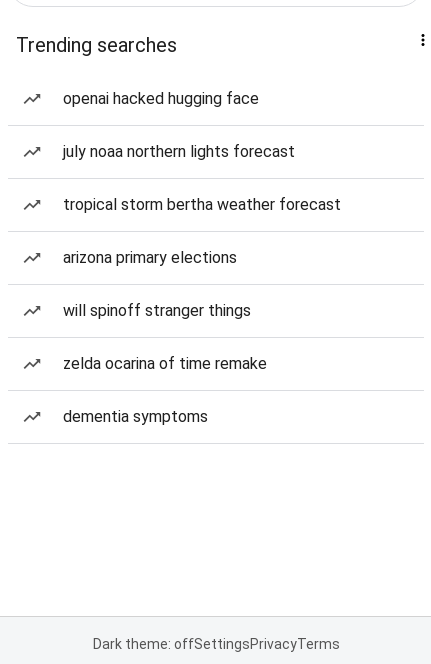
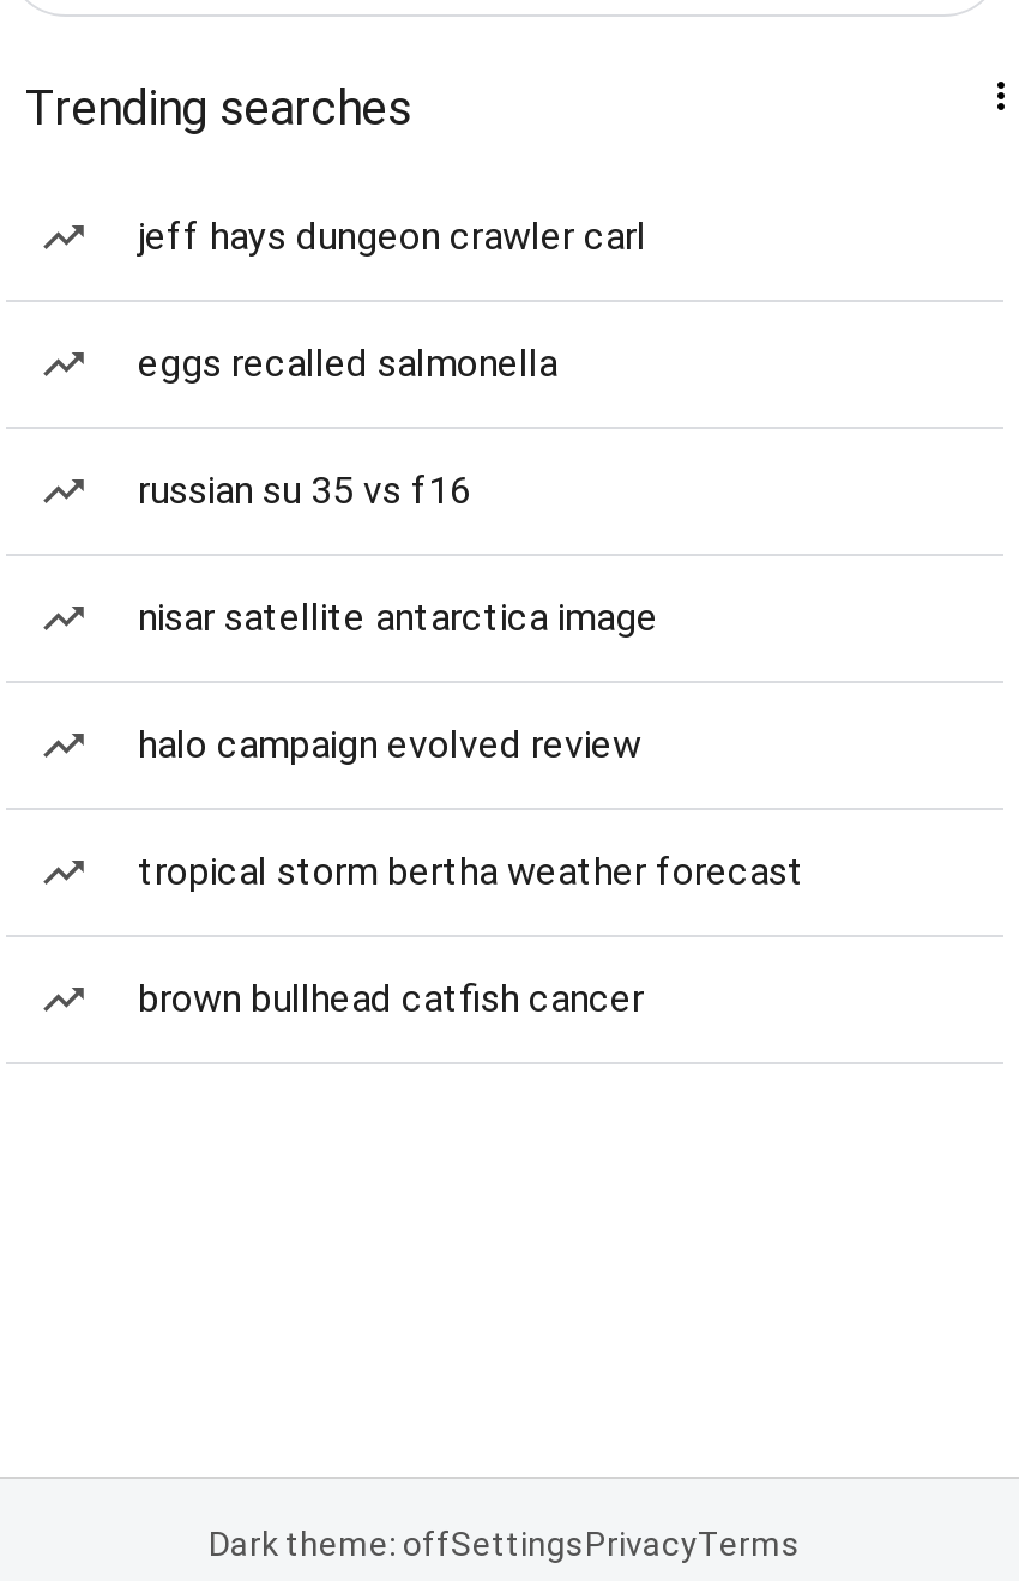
[63,89,295,161] openai hacked hugging face | july noaa northern lights forecast -> [138,213,658,767] jeff hays dungeon crawler carl | eggs recalled salmonella | russian su 35 vs f16 | nisar satellite antarctica image | halo campaign evolved review
moved [63,195,341,214] -> [138,849,804,894]: tropical storm bertha weather forecast
[63,248,267,426] arizona primary elections | will spinoff stranger things | zelda ocarina of time remake | dementia symptoms -> [138,976,644,1021] brown bullhead catfish cancer

